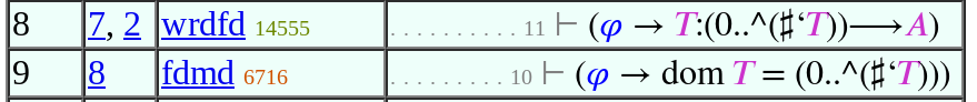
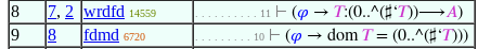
[12,4,310,42] 8 7, 2 wrdfd 14555 -> [11,2,156,20] 8 7, 2 wrdfd 14559
[161,53,288,91] fdmd 6716 -> [83,26,145,44] fdmd 6720

